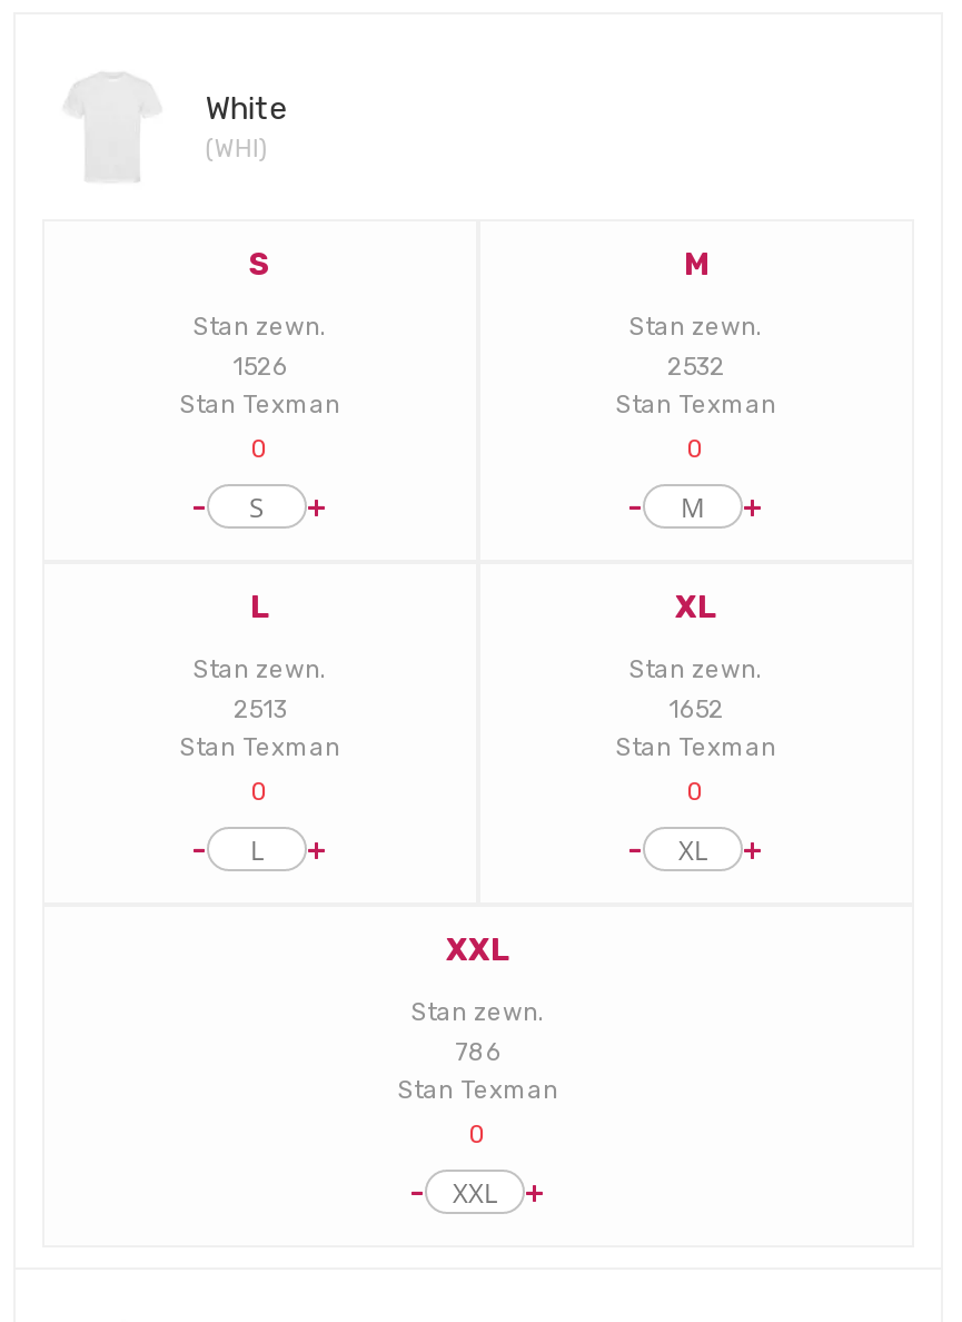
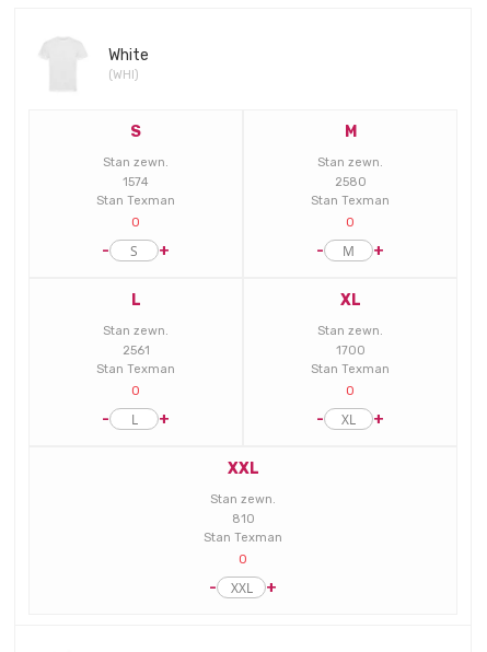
[232,354,288,383] 1526 -> [123,175,149,190] 1574
[667,354,725,383] 2532 -> [334,175,366,190] 2580
[234,696,287,725] 2513 -> [122,344,149,358] 2561
[668,696,724,725] 1652 -> [335,344,365,358] 1700
[455,1039,502,1068] 786 -> [231,512,254,527] 810

